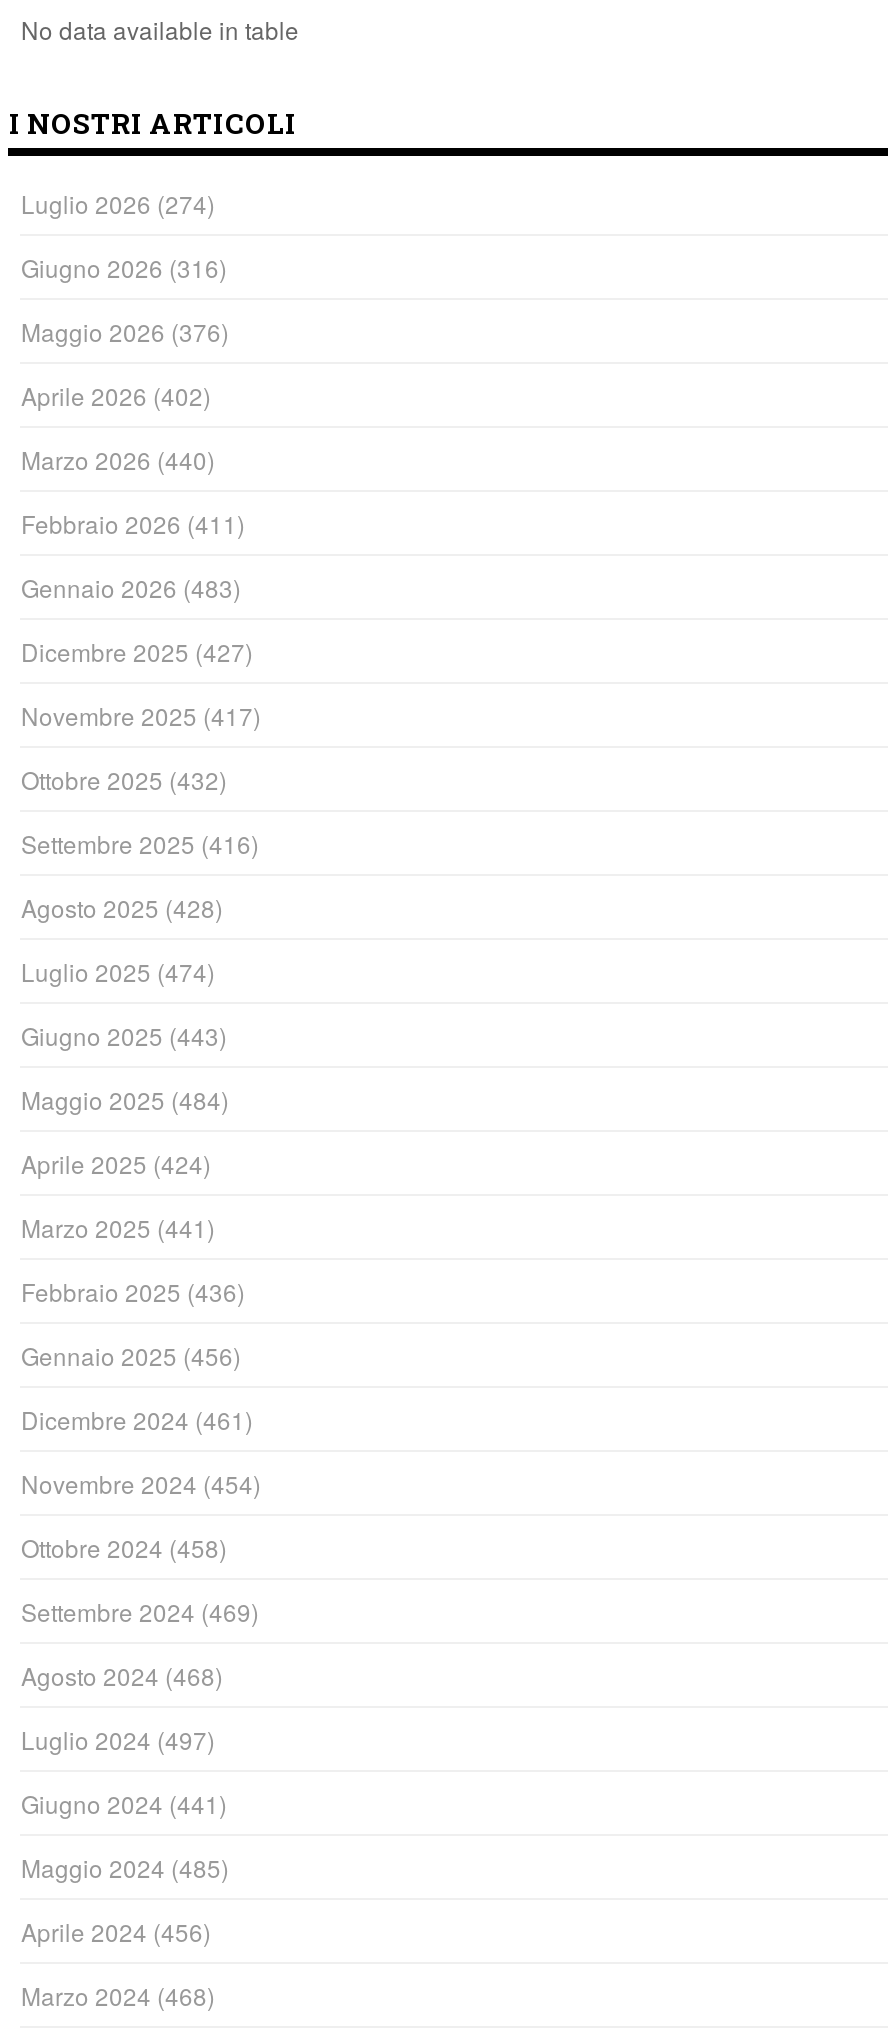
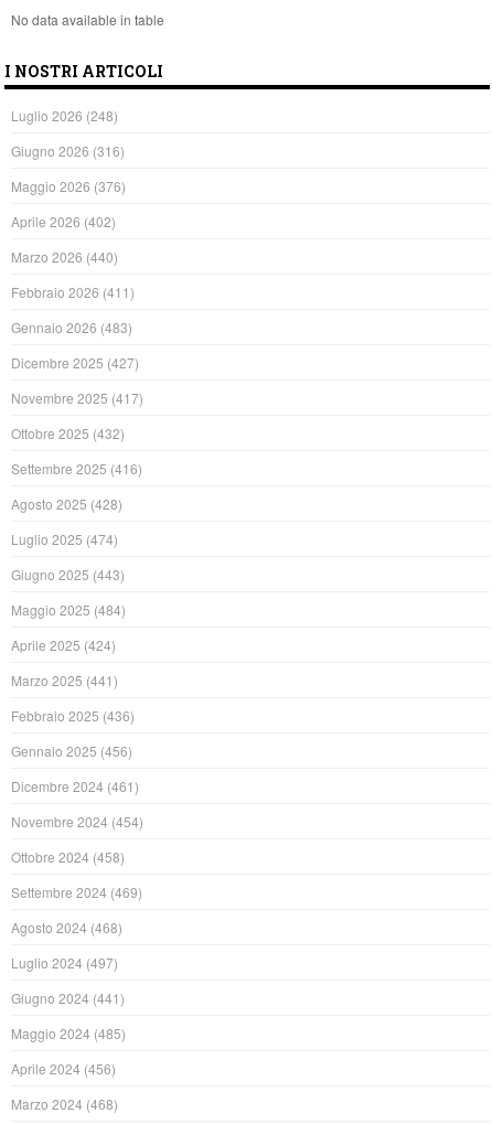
[21,186,215,220] Luglio 2026 (274) -> [12,106,119,125] Luglio 2026 (248)

